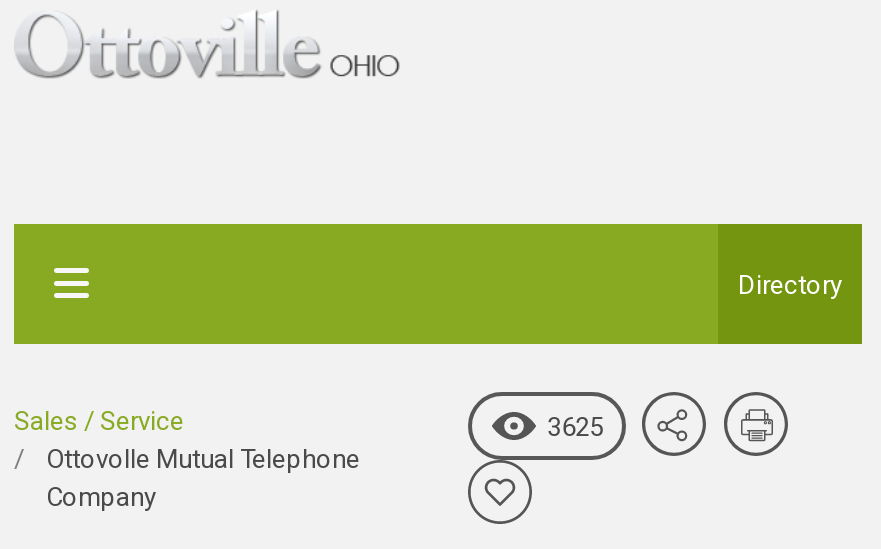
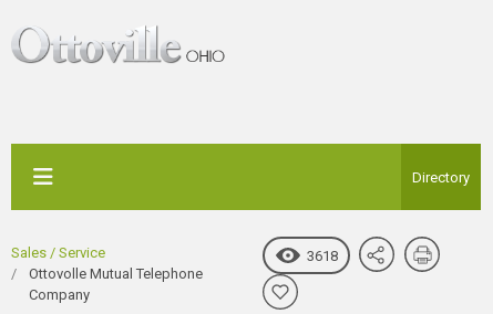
[547,411,603,441] 3625 -> [307,247,338,264] 3618

